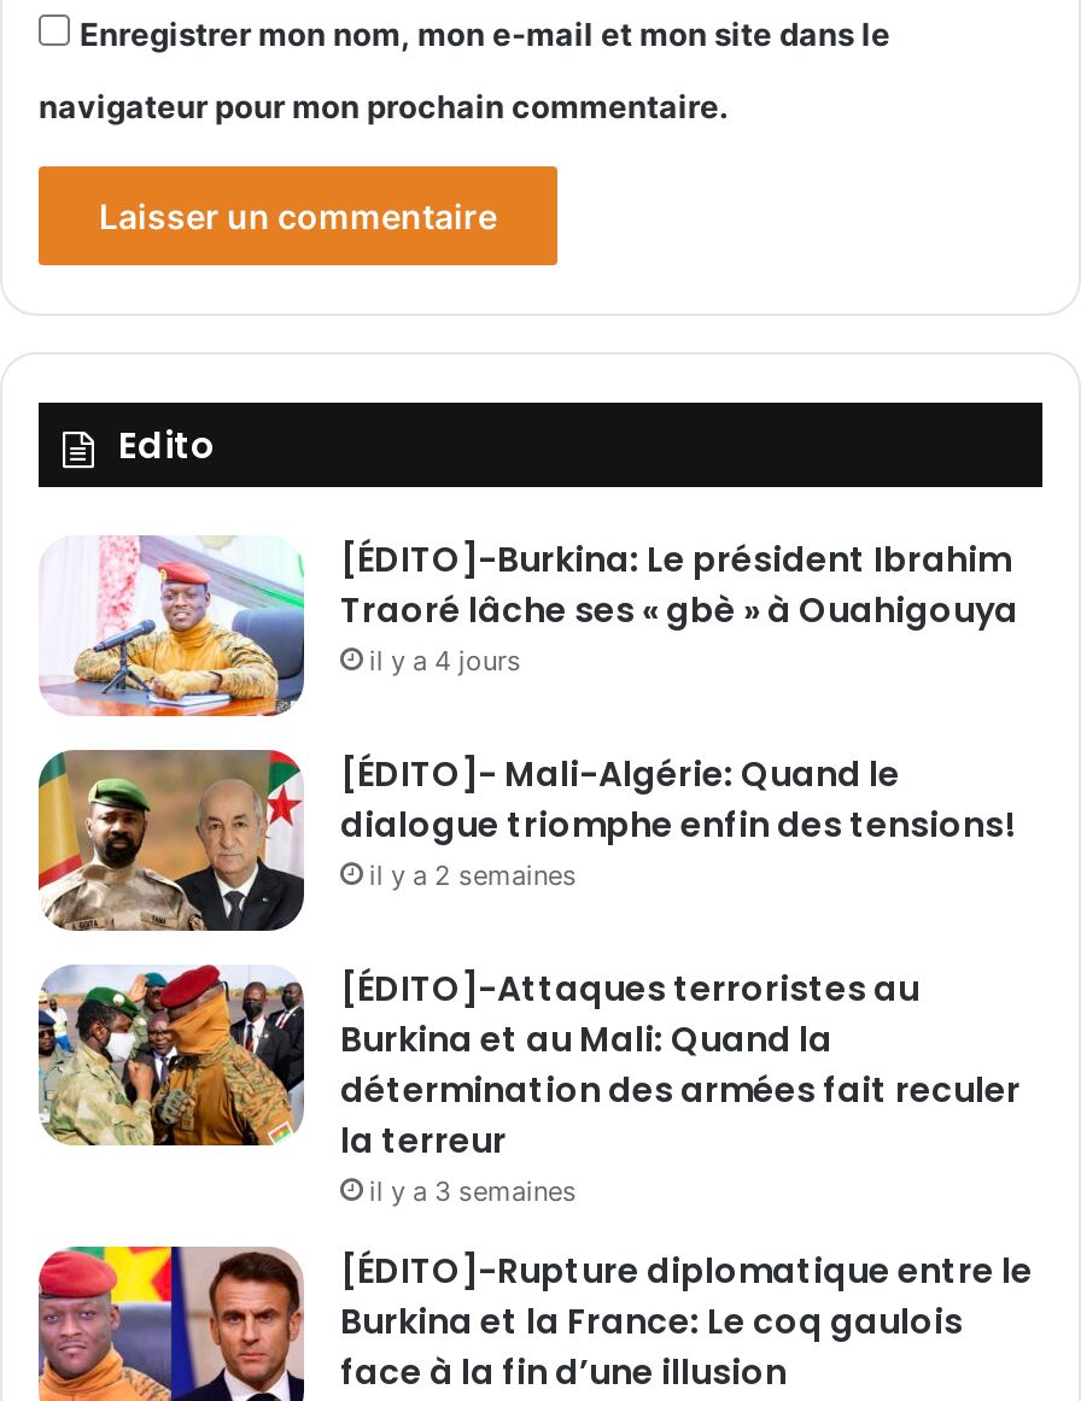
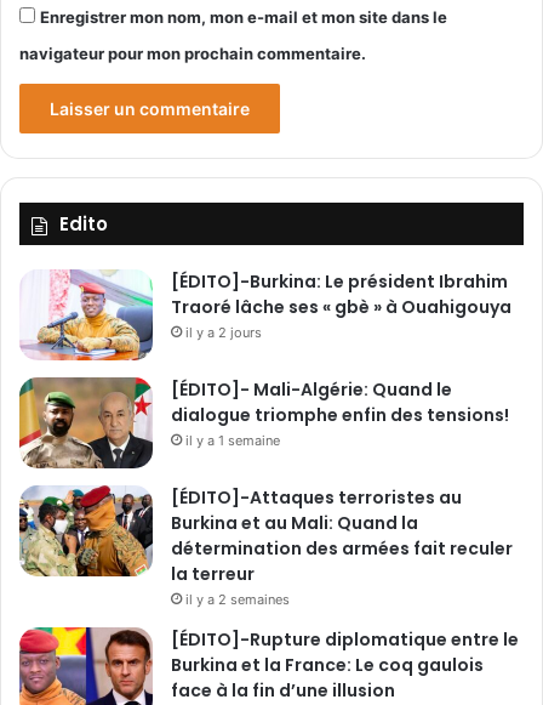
[369,644,521,678] il y a 4 jours -> [185,324,262,341] il y a 2 jours
moved [369,858,577,892] -> [185,591,290,608]: il y a 2 semaines
none -> [185,432,280,449] il y a 1 semaine
[369,1174,577,1208] il y a 3 semaines -> none

